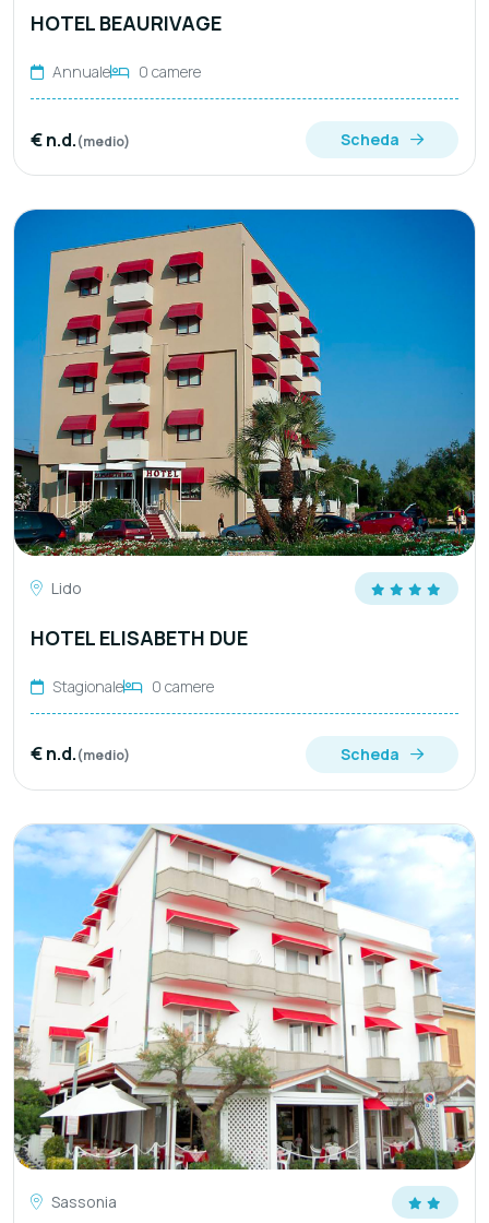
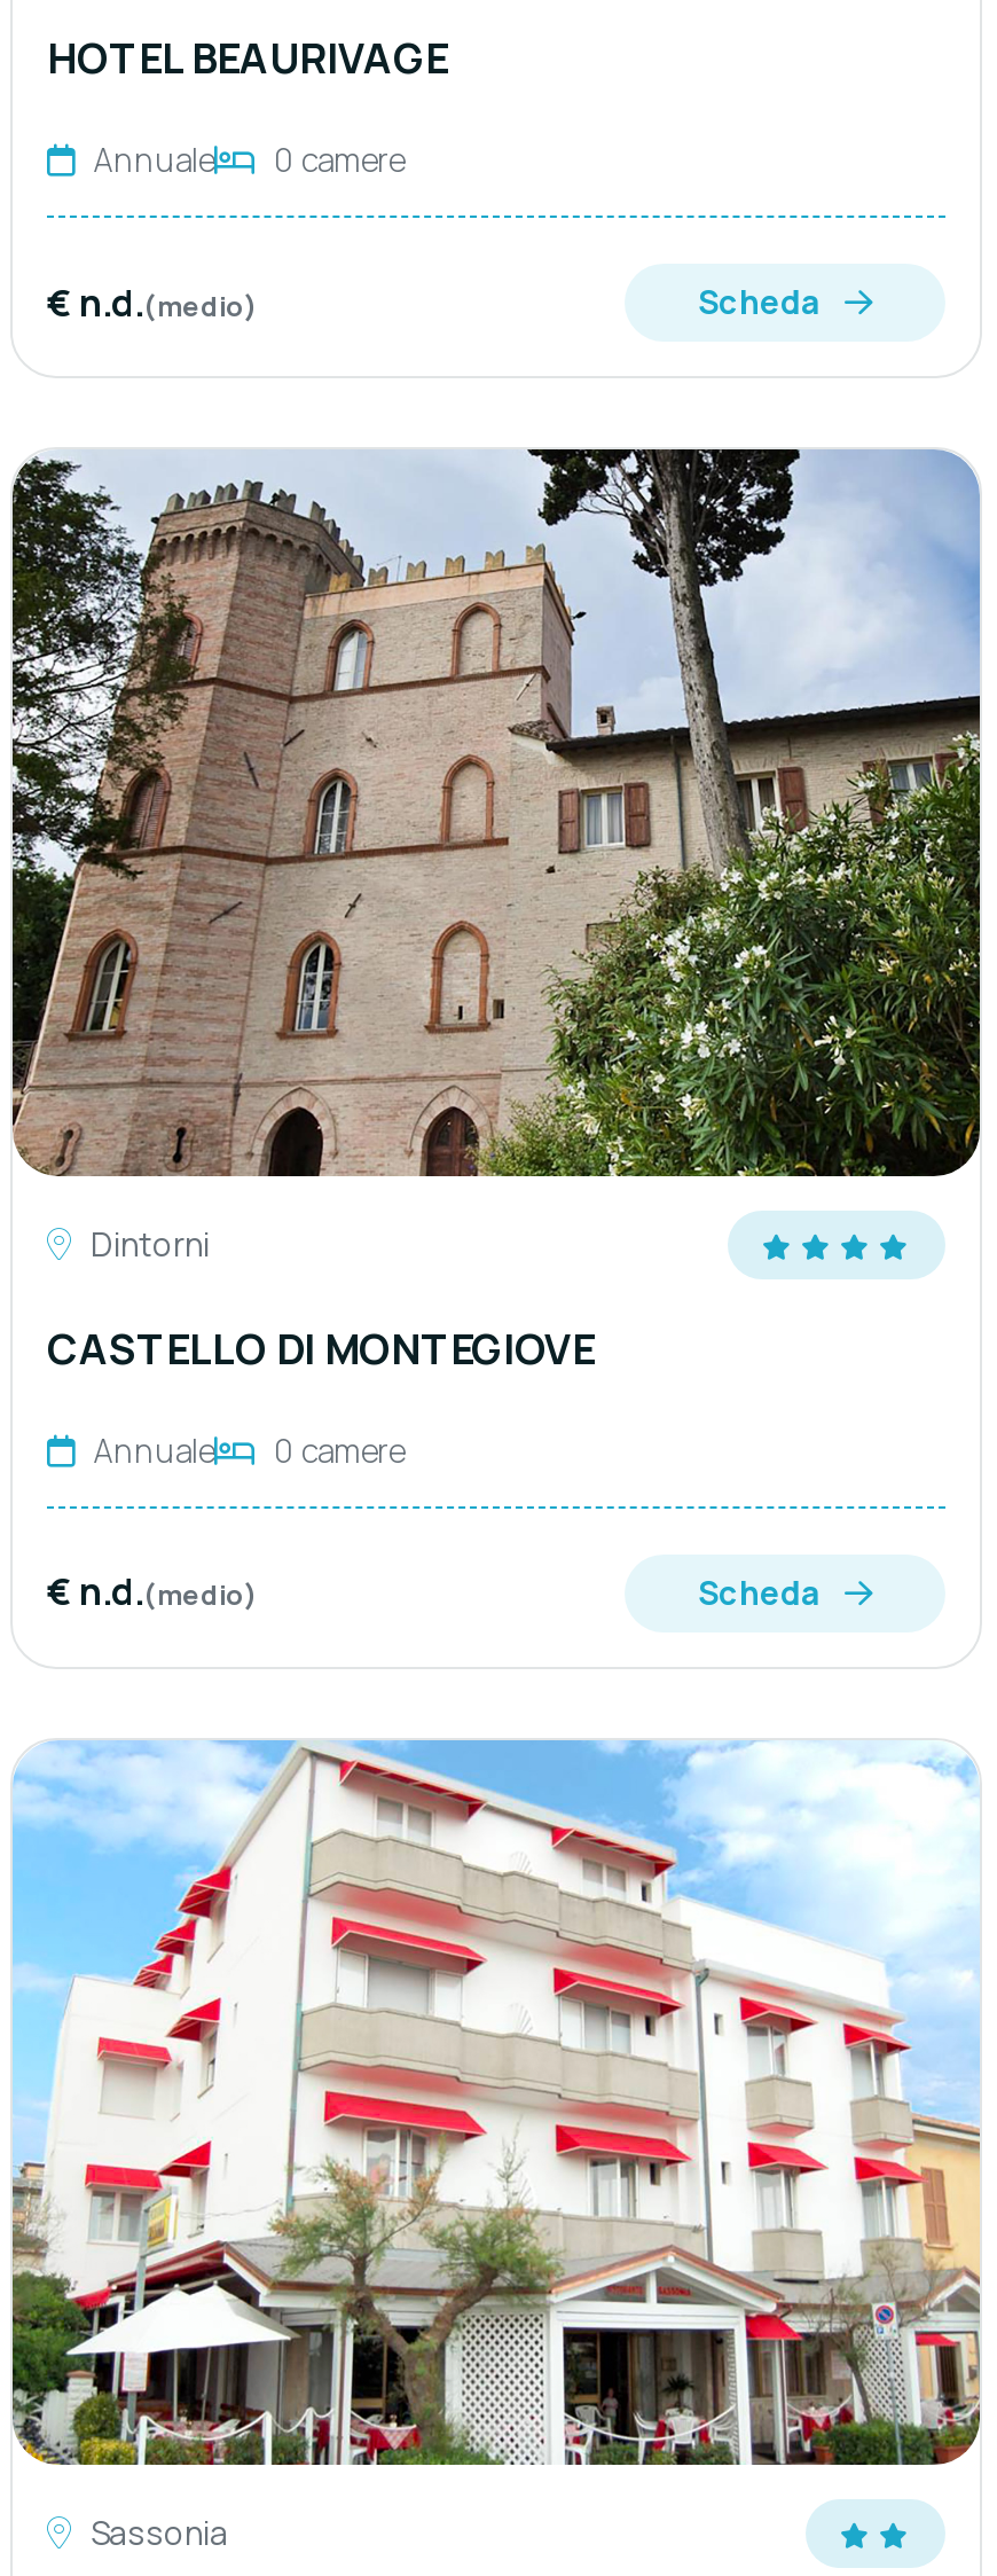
[13,209,476,598] [image] | Lido -> [10,447,982,1266] [image] | Dintorni
[31,625,248,651] HOTEL ELISABETH DUE -> [47,1321,595,1376] CASTELLO DI MONTEGIOVE
[49,676,123,697] Stagionale -> [86,1428,214,1472] Annuale

